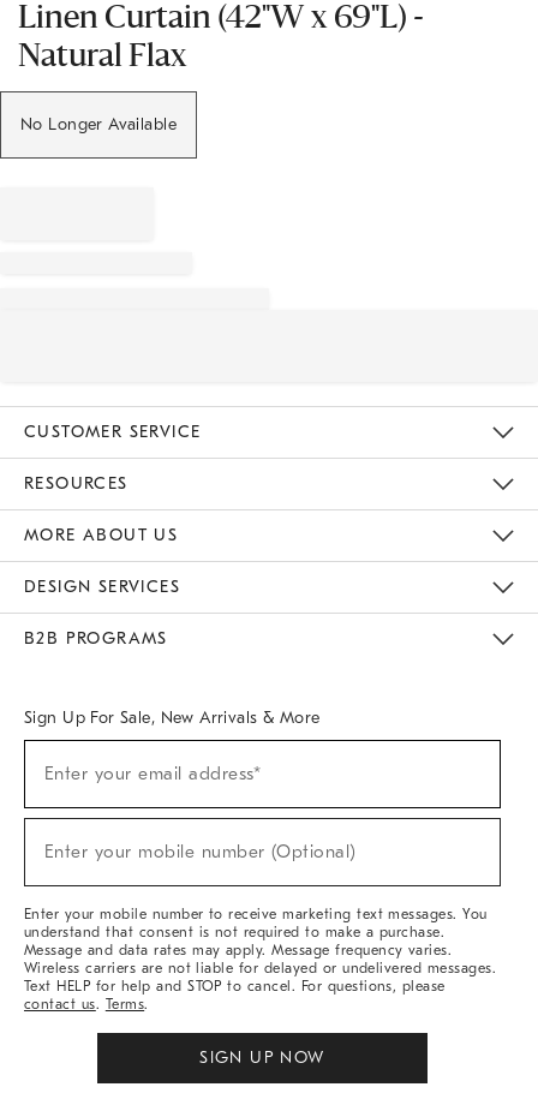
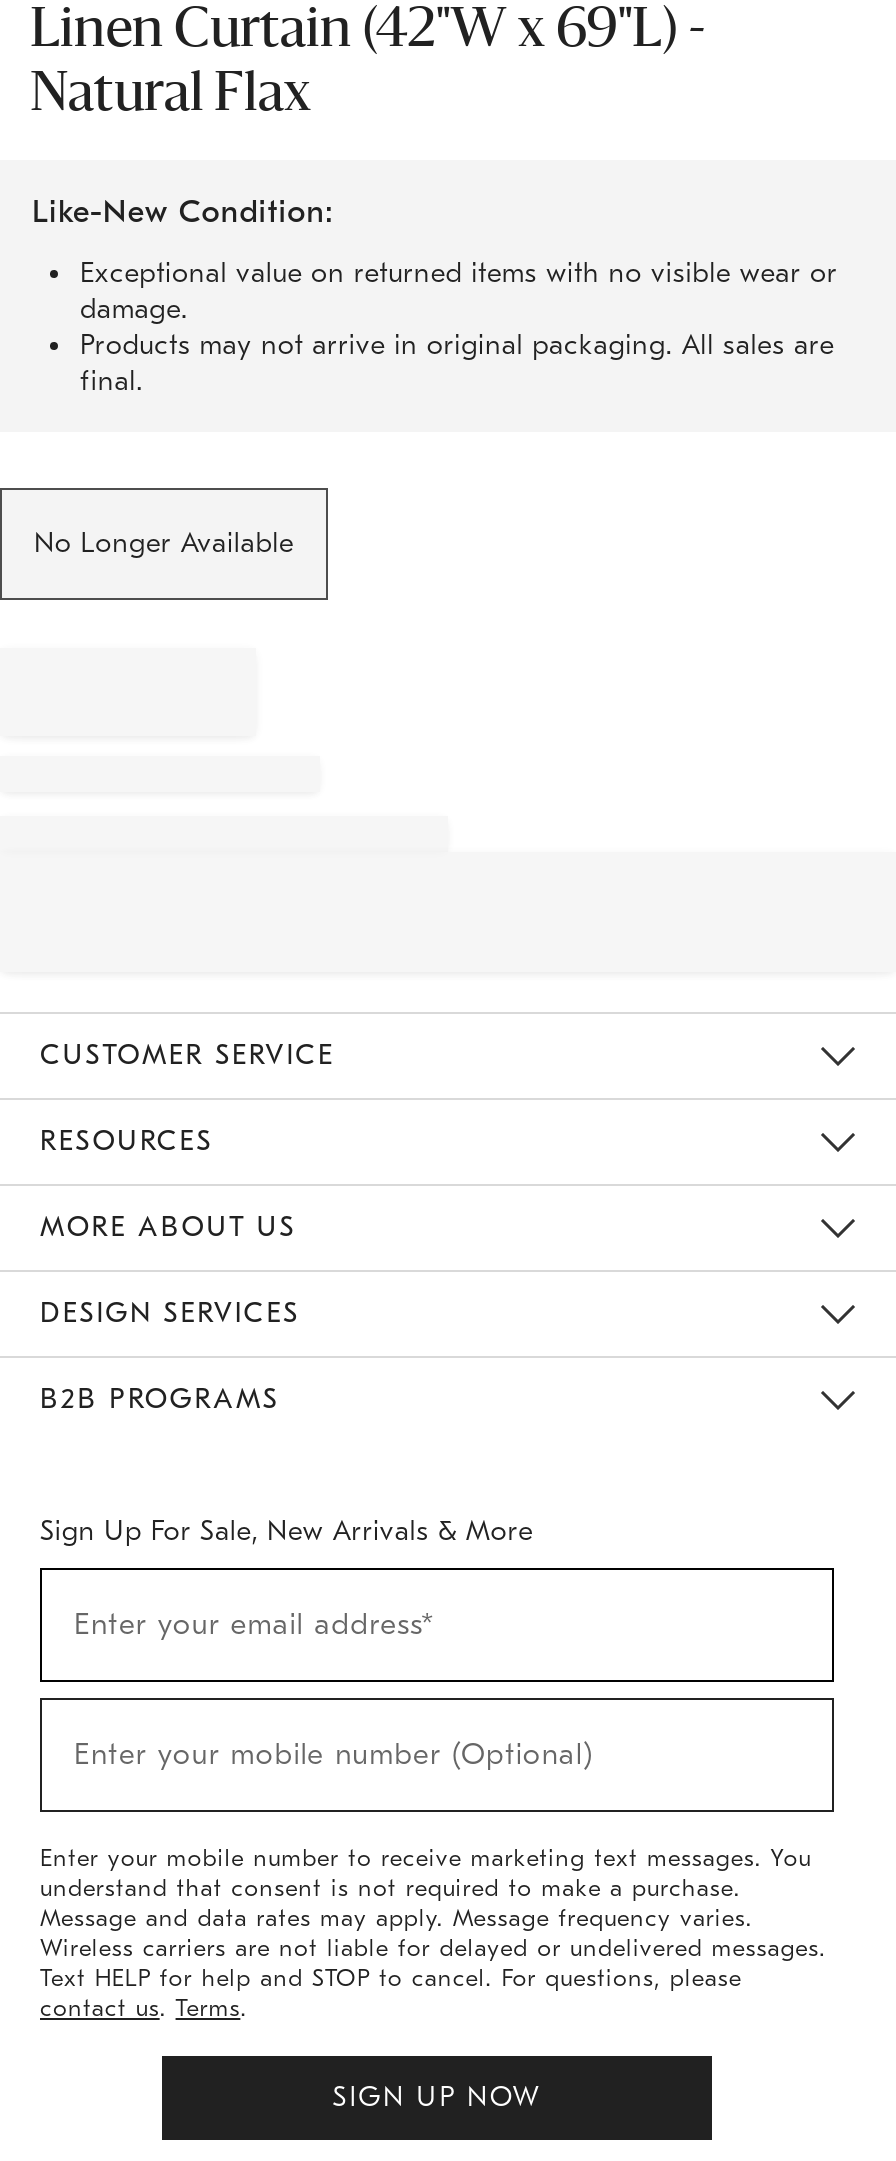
none -> [32,194,838,398] Like-New Condition: | Exceptional value on returned items with no visible wear or | damage. | Products may not arrive in original packaging. All sales are | final.

